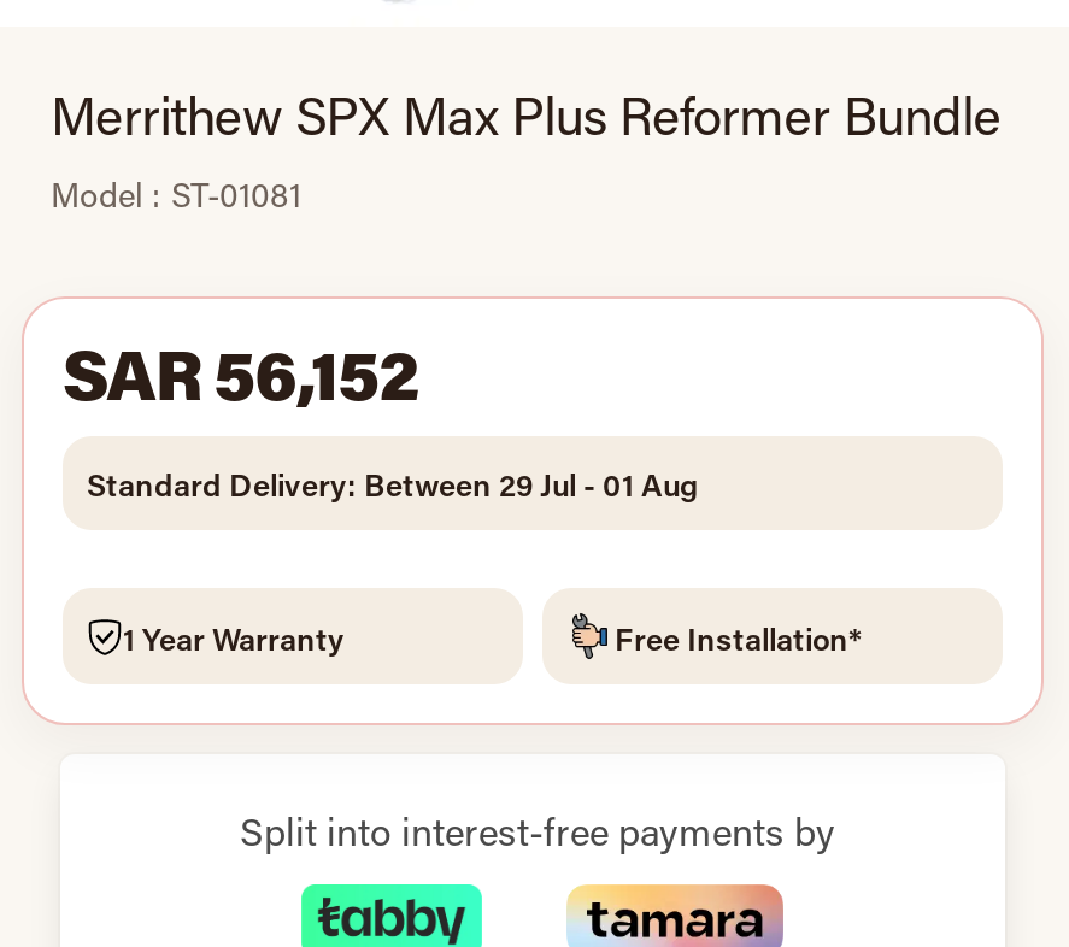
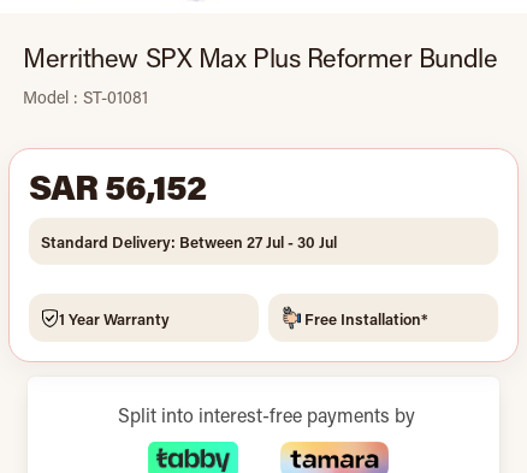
[87,463,699,504] Standard Delivery: Between 29 Jul - 01 Aug -> [41,231,337,252] Standard Delivery: Between 27 Jul - 30 Jul

